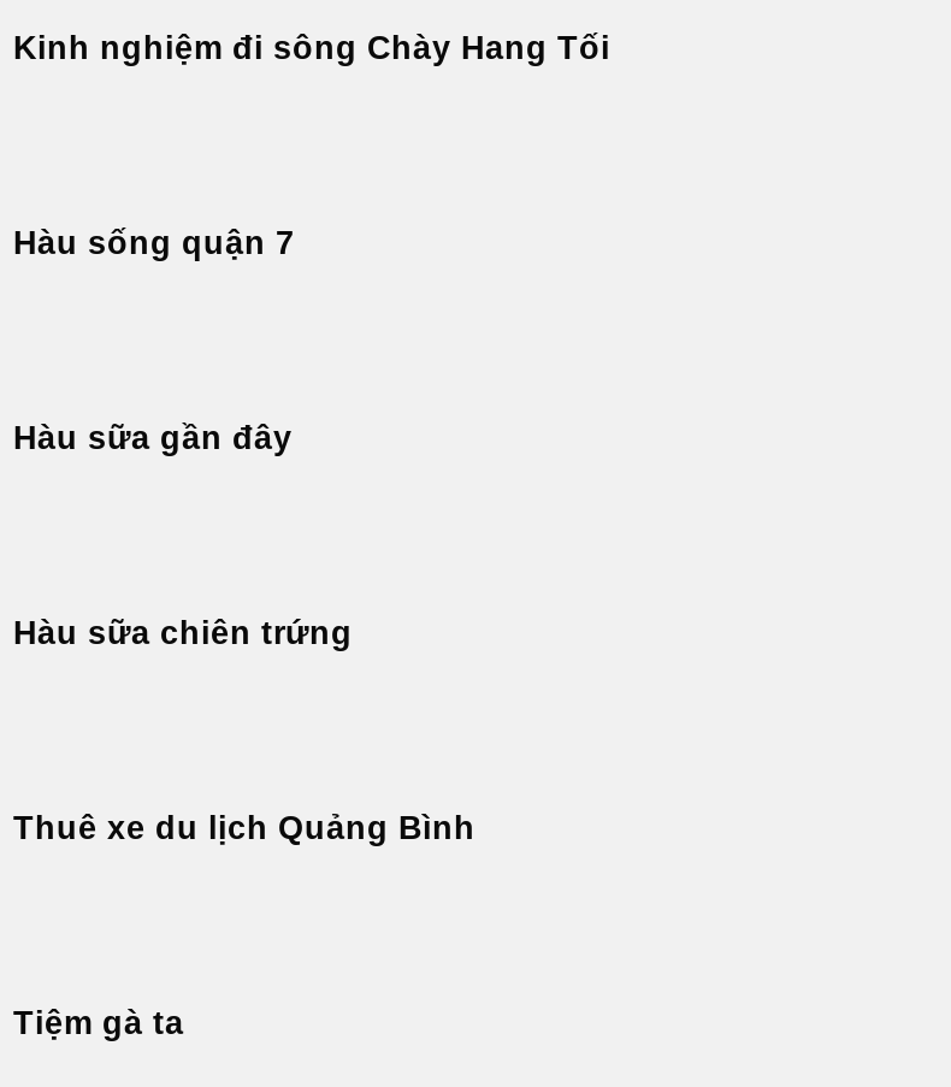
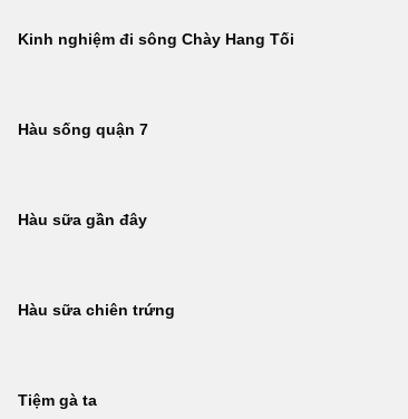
[13,811,475,847] Thuê xe du lịch Quảng Bình -> none

